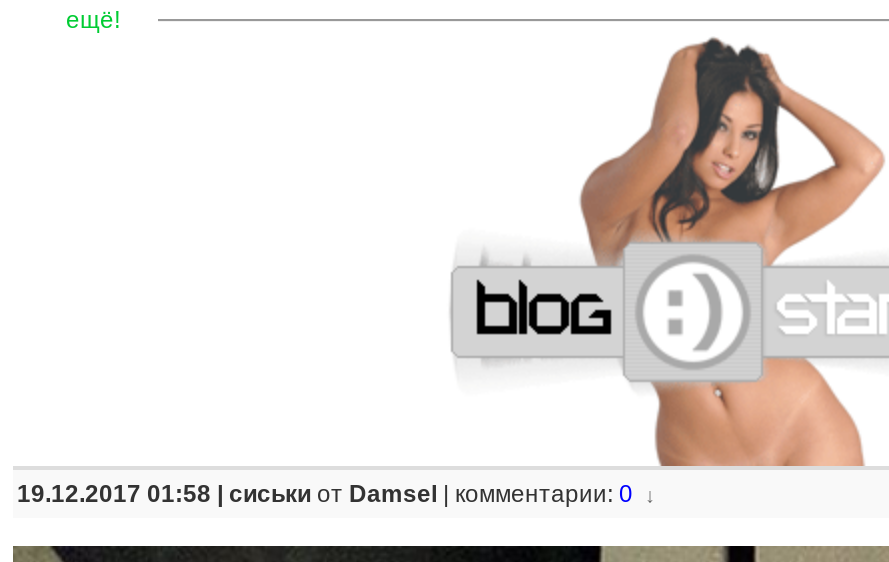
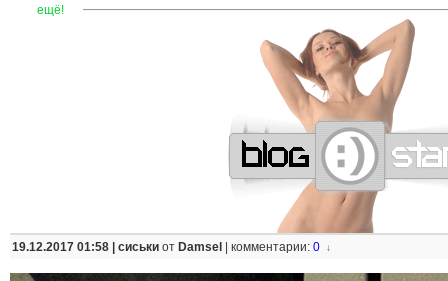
[515,40,883,266] [image] -> [260,20,445,133] [image]
[549,356,865,468] [image] -> [277,179,435,234] [image]

